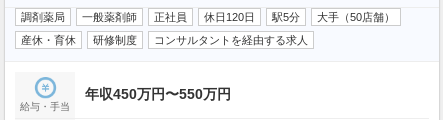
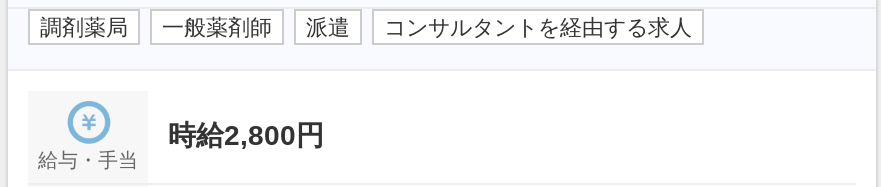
[21,11,395,46] 正社員 | 休日120日 | 駅5分 | 大手（50店舗） | 産休・育休 | 研修制度 -> [306,14,350,38] 派遣
[85,86,231,102] 年収450万円〜550万円 -> [168,118,324,150] 時給2,800円

